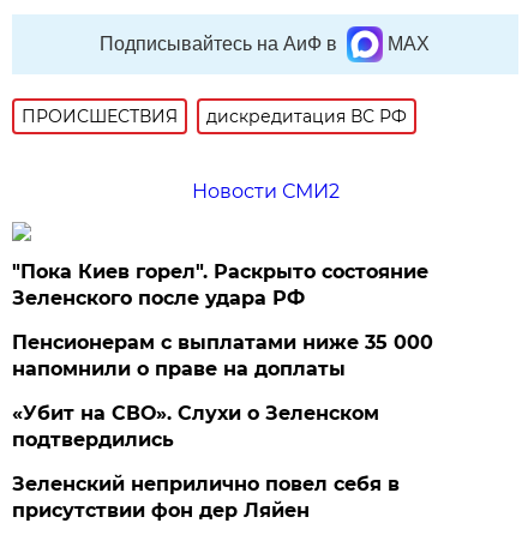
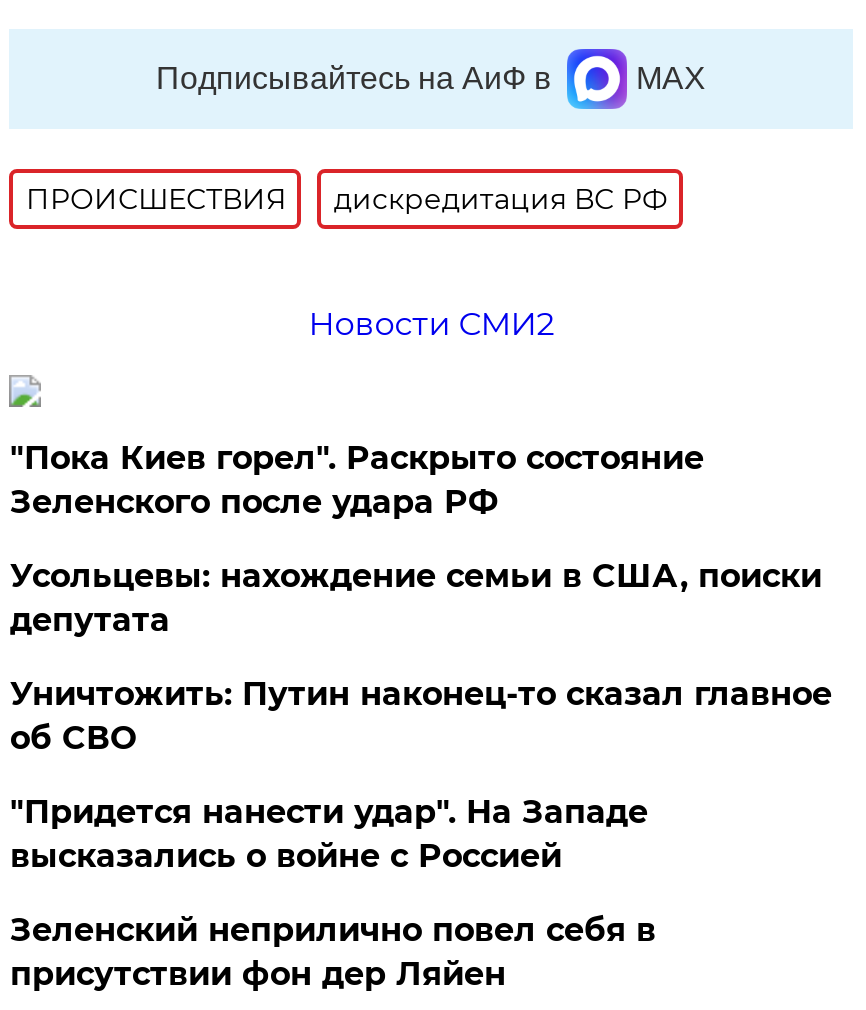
[12,331,434,451] Пенсионерам с выплатами ниже 35 000 | напомнили о праве на доплаты | «Убит на СВО». Слухи о Зеленском | подтвердились -> [10,557,832,875] Усольцевы: нахождение семьи в США, поиски | депутата | Уничтожить: Путин наконец-то сказал главное | об СВО | "Придется нанести удар". На Западе | высказались о войне с Россией

